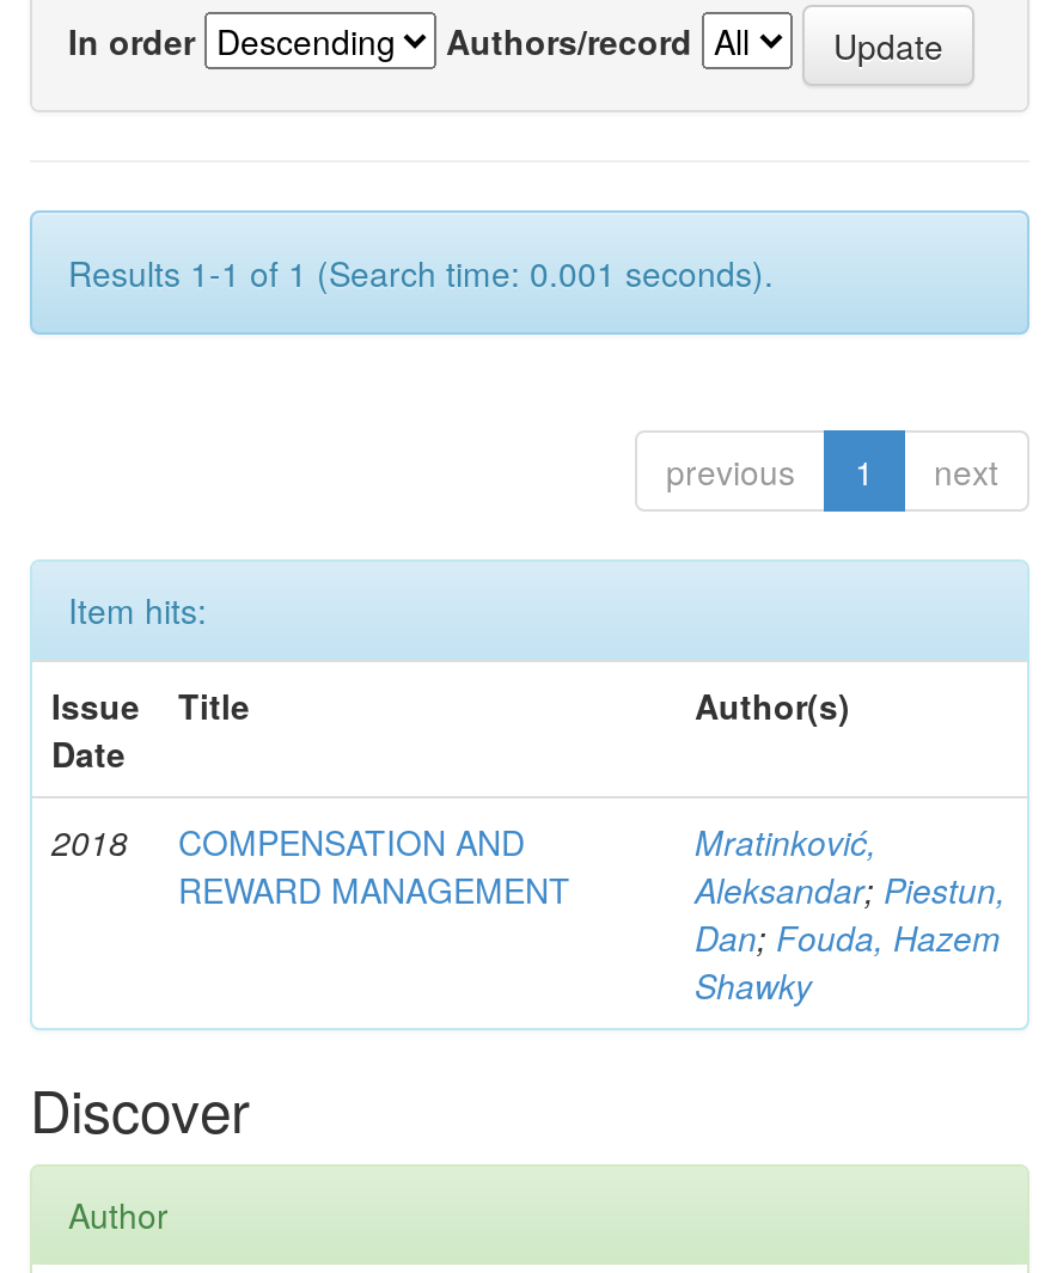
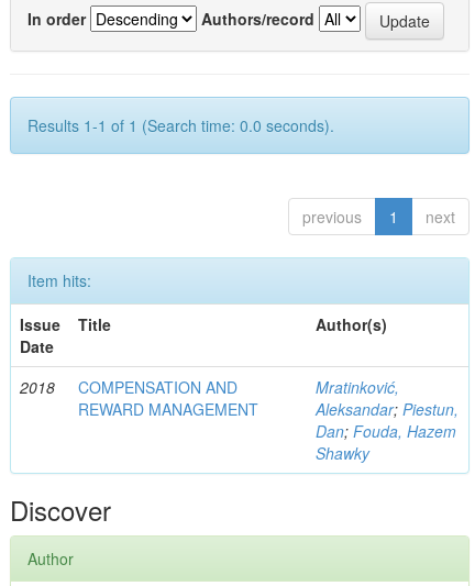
[68,249,774,296] Results 1-1 of 1 (Search time: 0.001 seconds). -> [27,114,334,136] Results 1-1 of 1 (Search time: 0.0 seconds).

